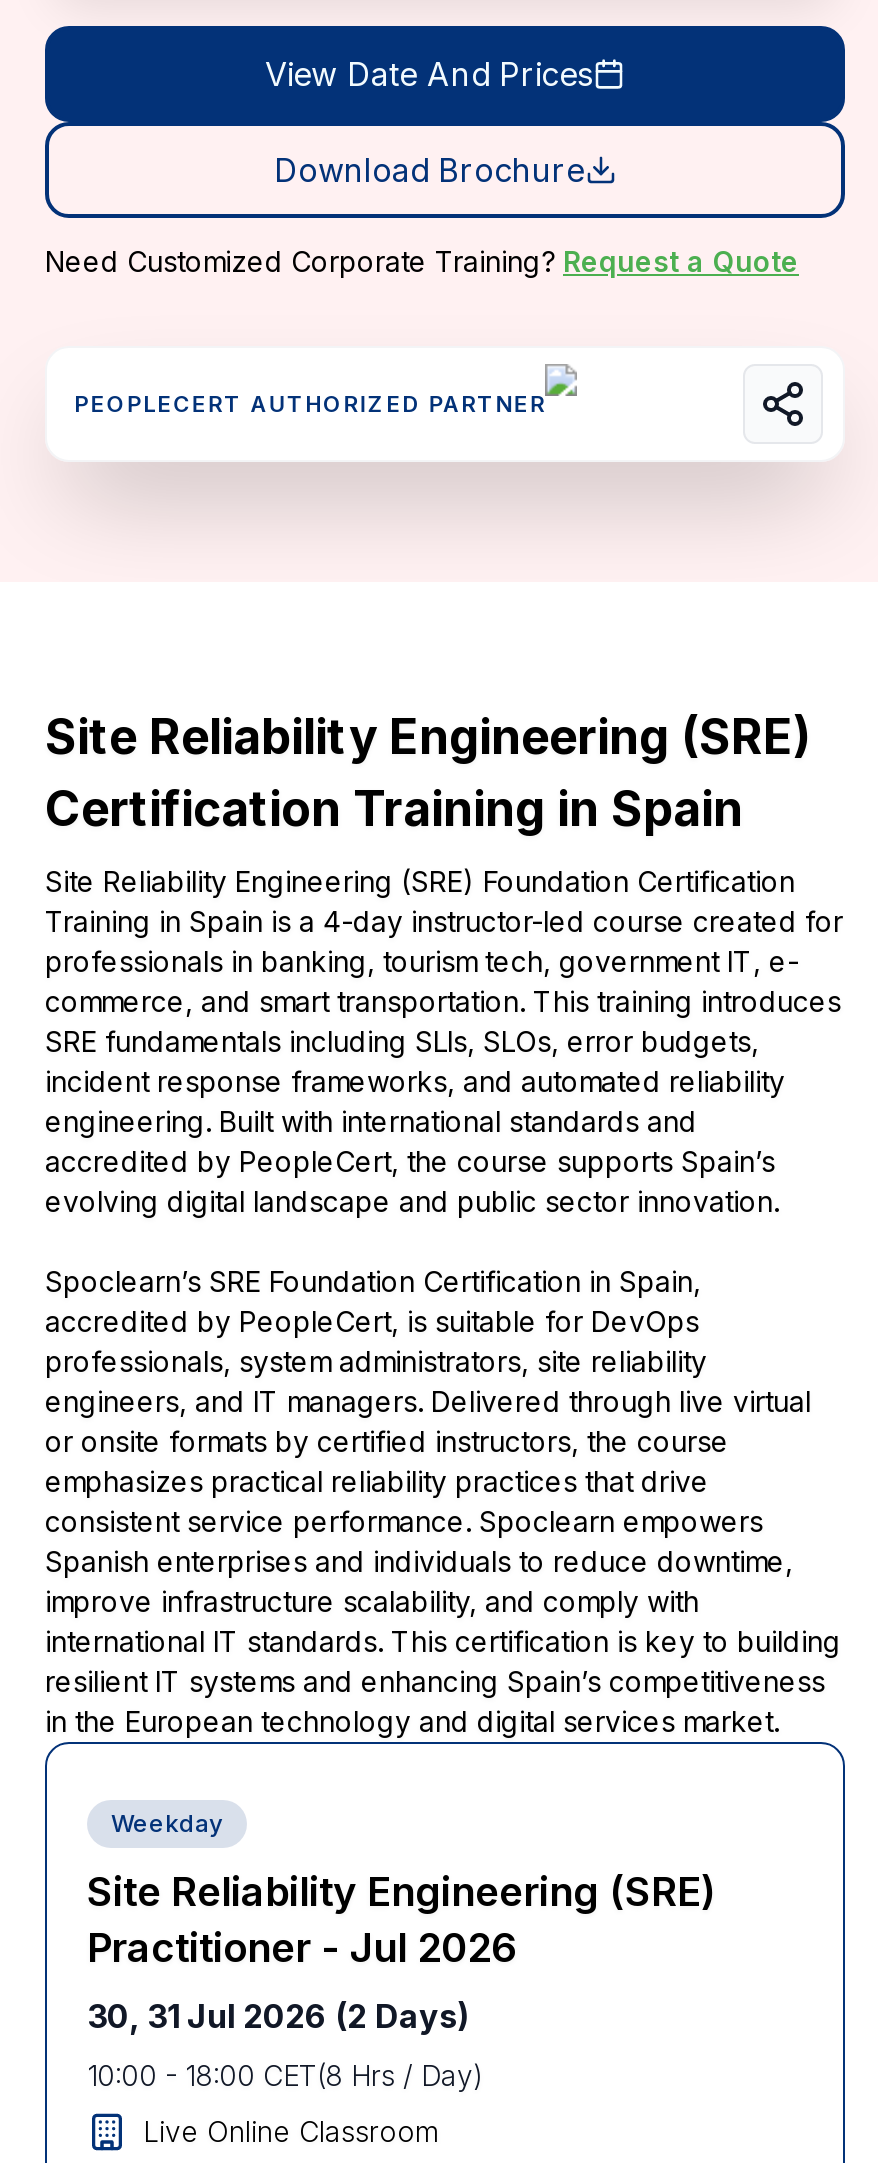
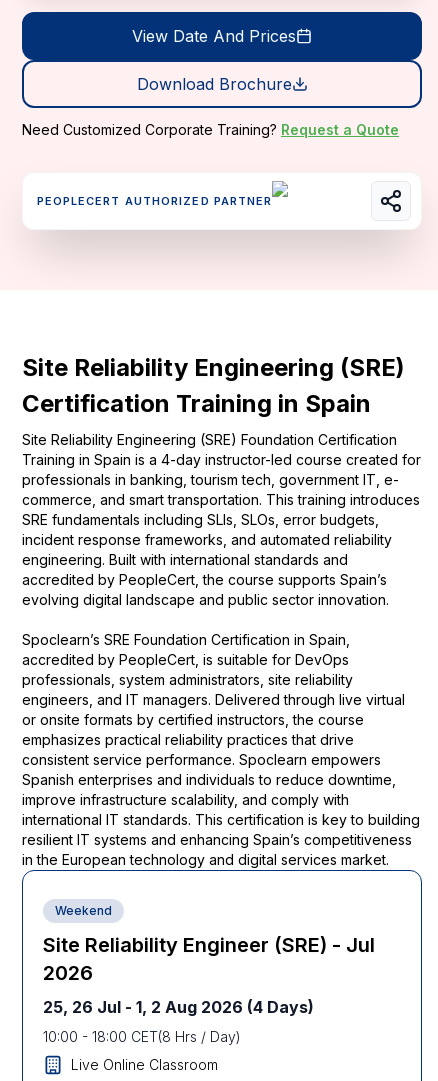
[111,1808,223,1838] Weekday -> [55,903,112,918] Weekend
[87,1868,715,1972] Site Reliability Engineering (SRE) | Practitioner - Jul 2026 -> [43,933,375,985] Site Reliability Engineer (SRE) - Jul | 2026
[87,1996,469,2036] 30, 31 Jul 2026 (2 Days) -> [43,997,314,1017] 25, 26 Jul - 1, 2 Aug 2026 (4 Days)

